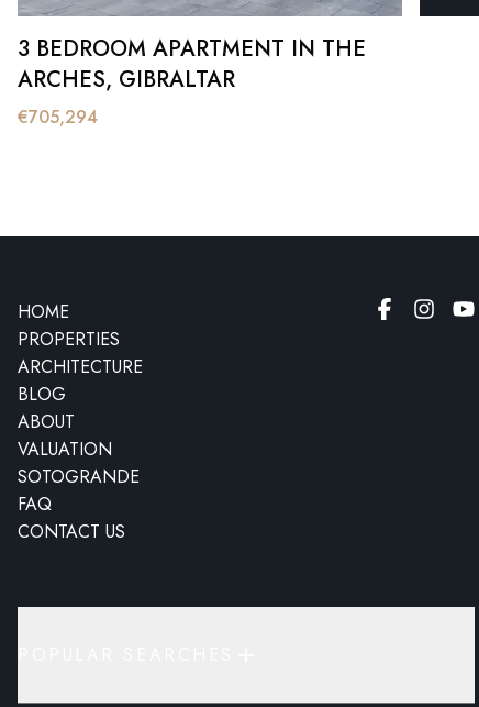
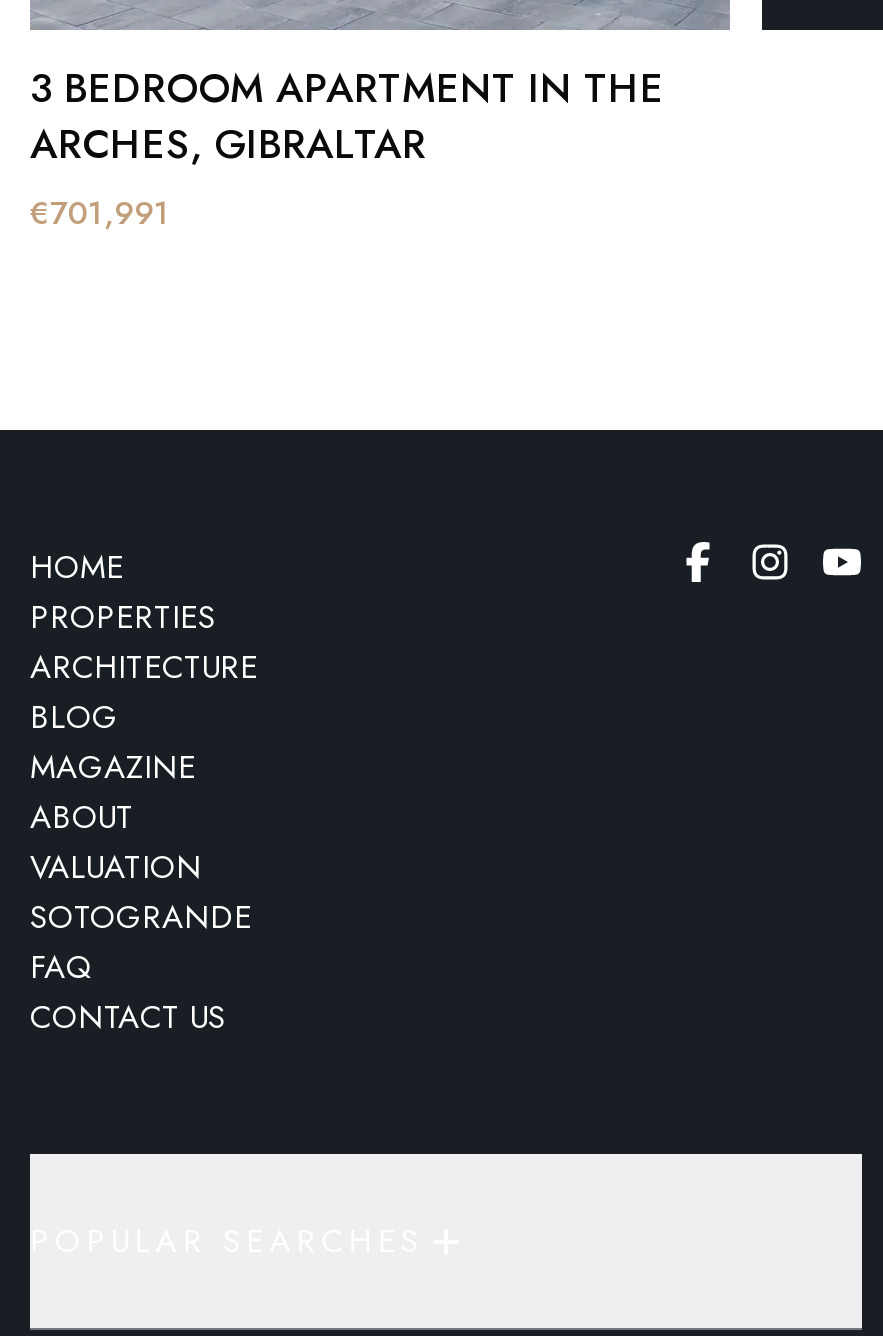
[18,104,98,130] €705,294 -> [30,190,170,236] €701,991
none -> [30,744,196,790] MAGAZINE

